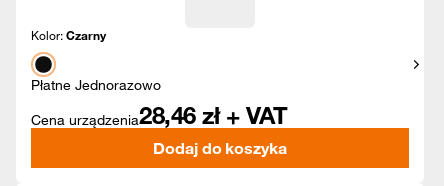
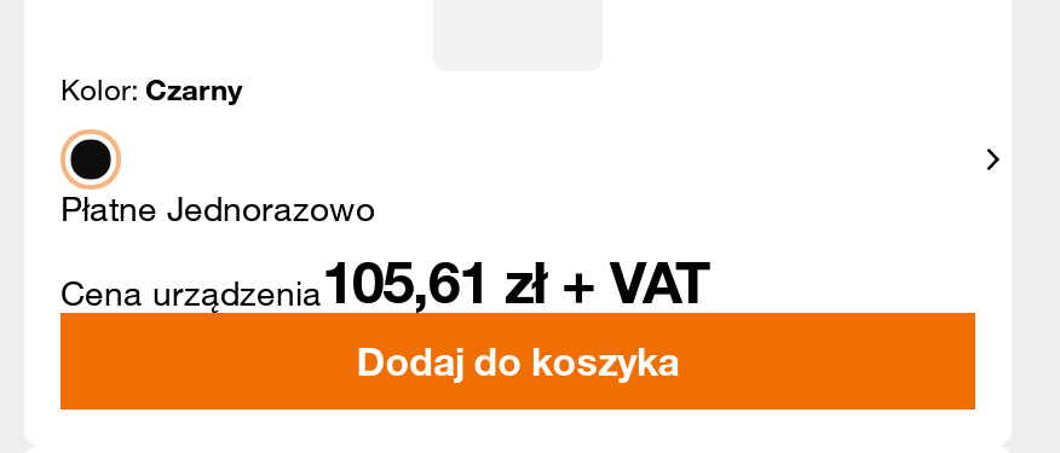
[31,100,287,130] Cena urządzenia28,46 zł + VAT -> [61,245,710,318] Cena urządzenia105,61 zł + VAT

